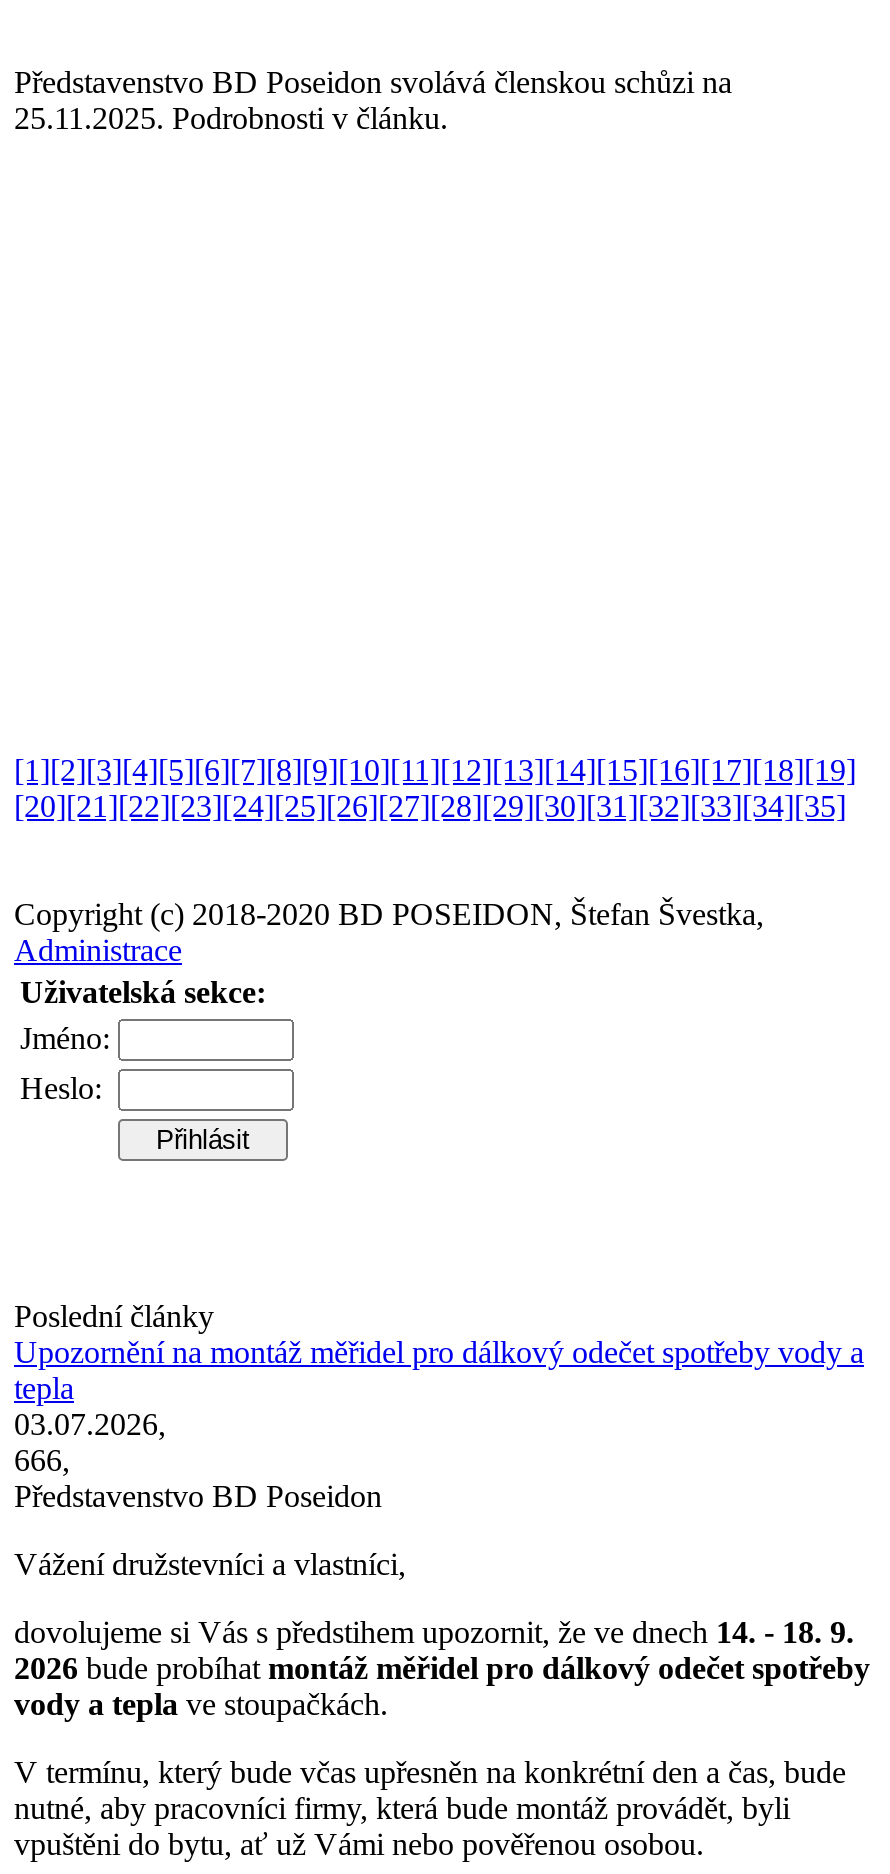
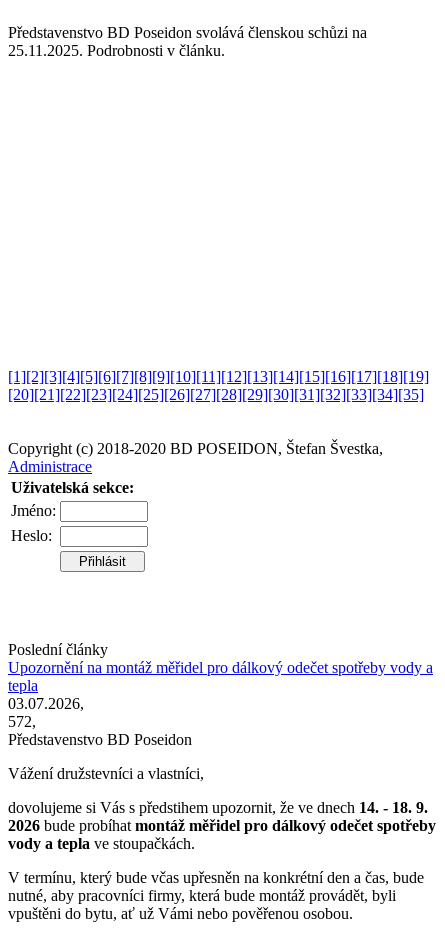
[14,1443,78,1477] 666, -> [8,713,40,730] 572,

